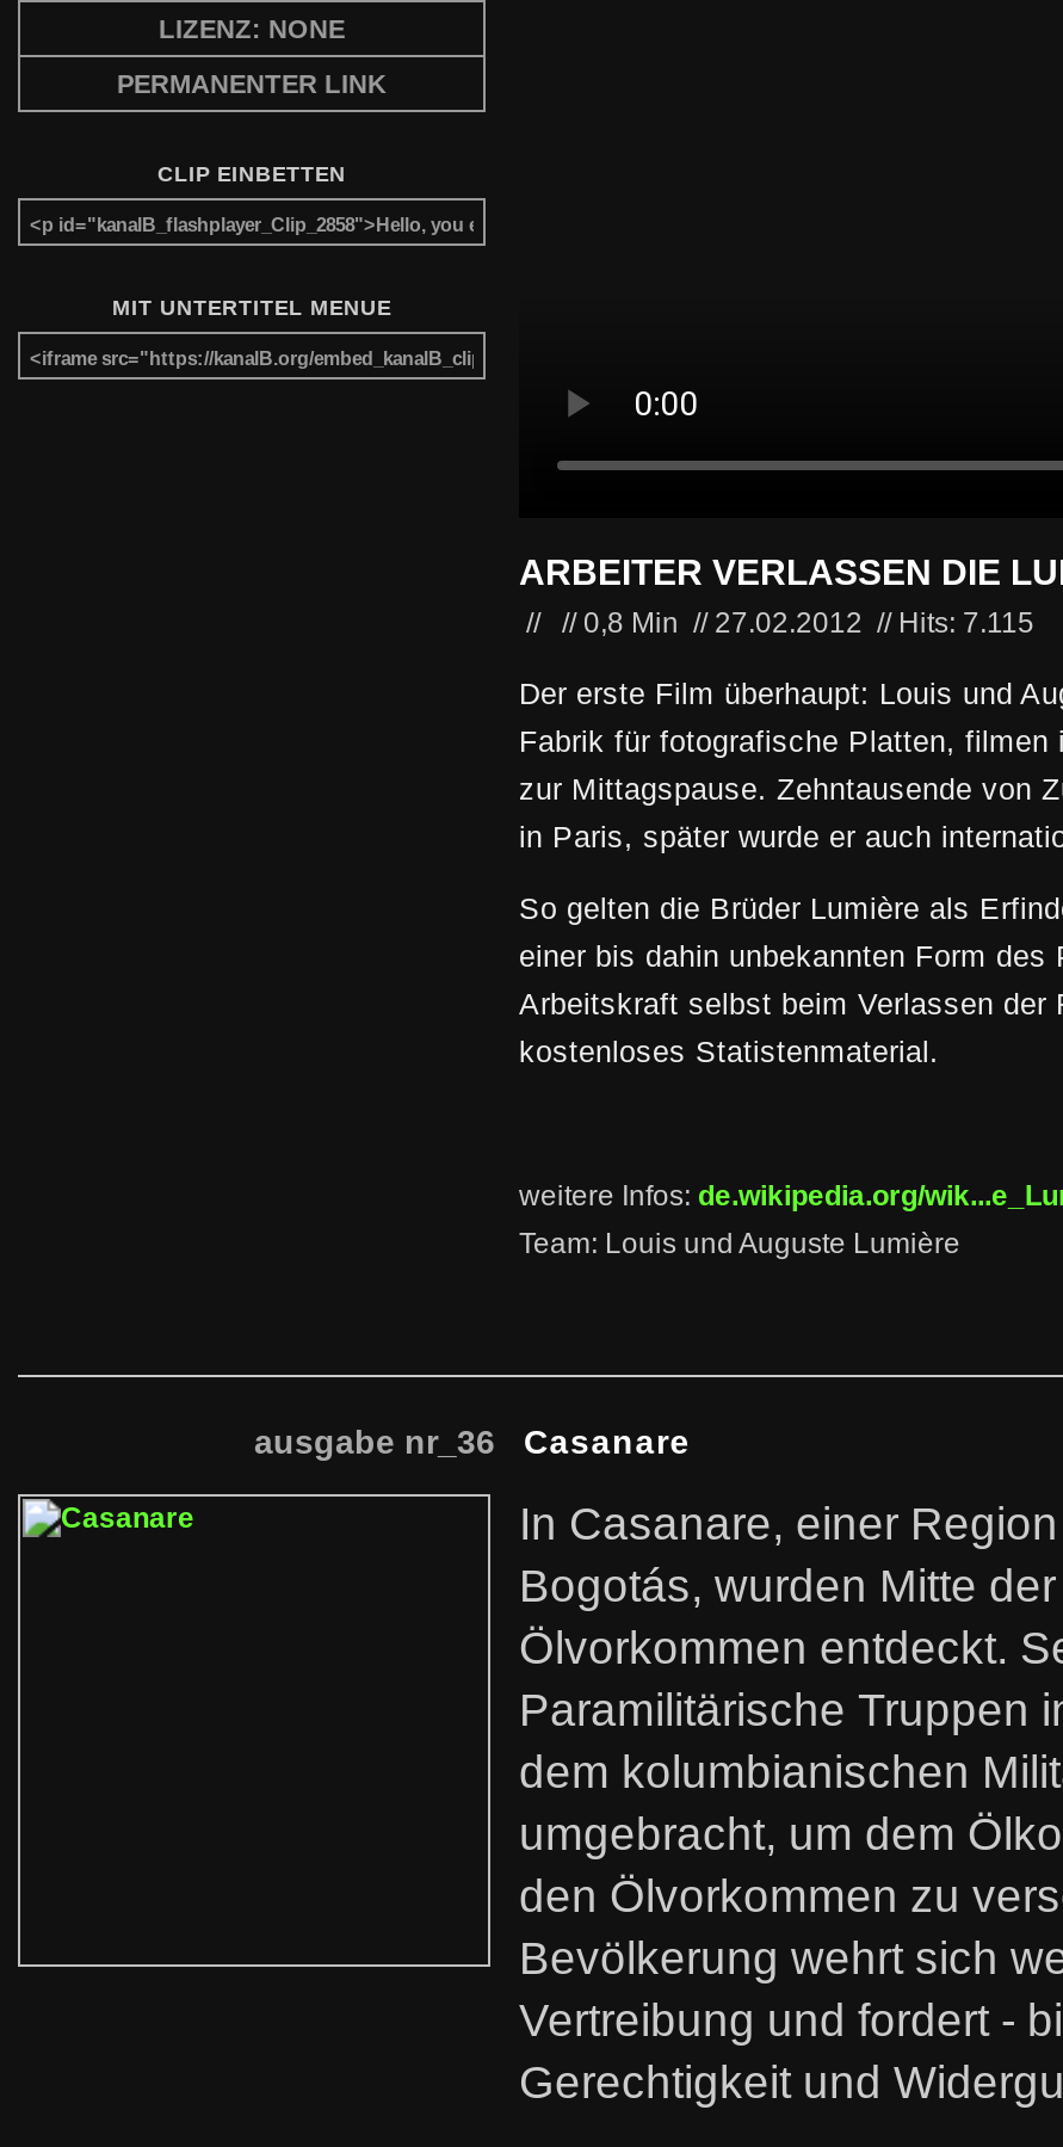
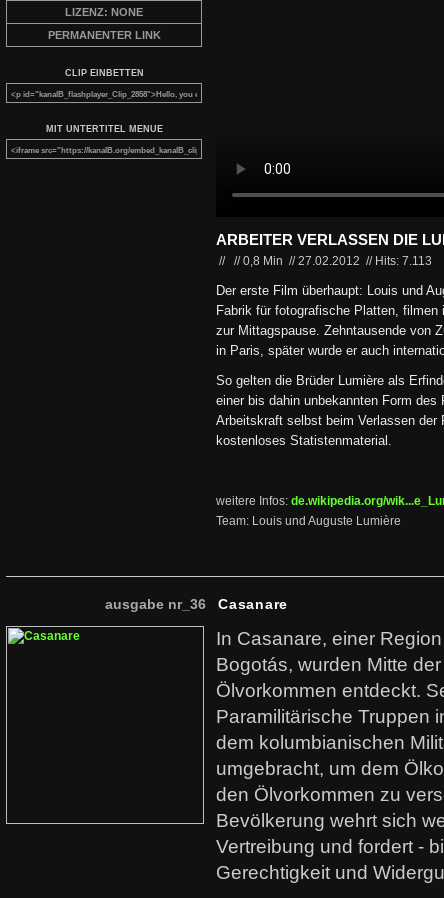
[519,606,1034,640] // // 0,8 Min // 27.02.2012 // Hits: 7.115 -> [216,254,432,268] // // 0,8 Min // 27.02.2012 // Hits: 7.113

